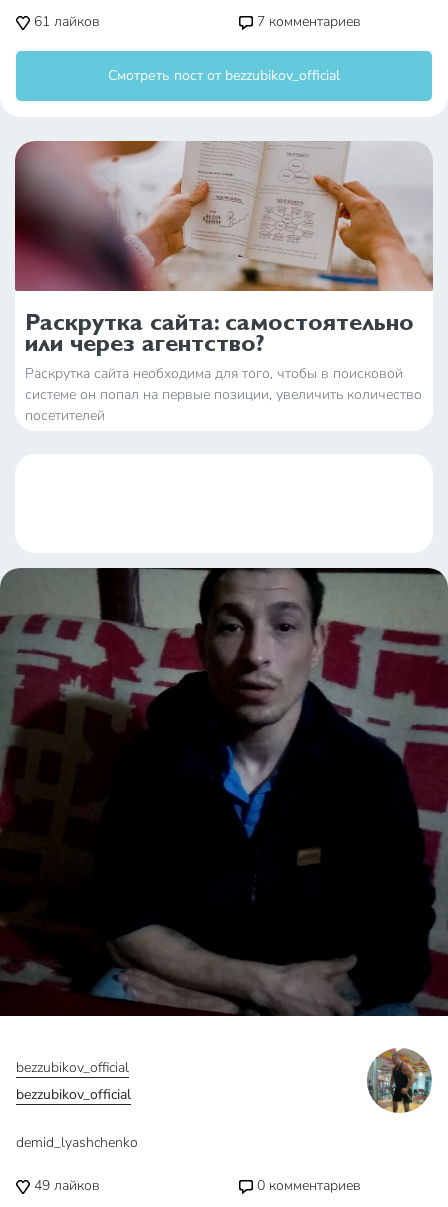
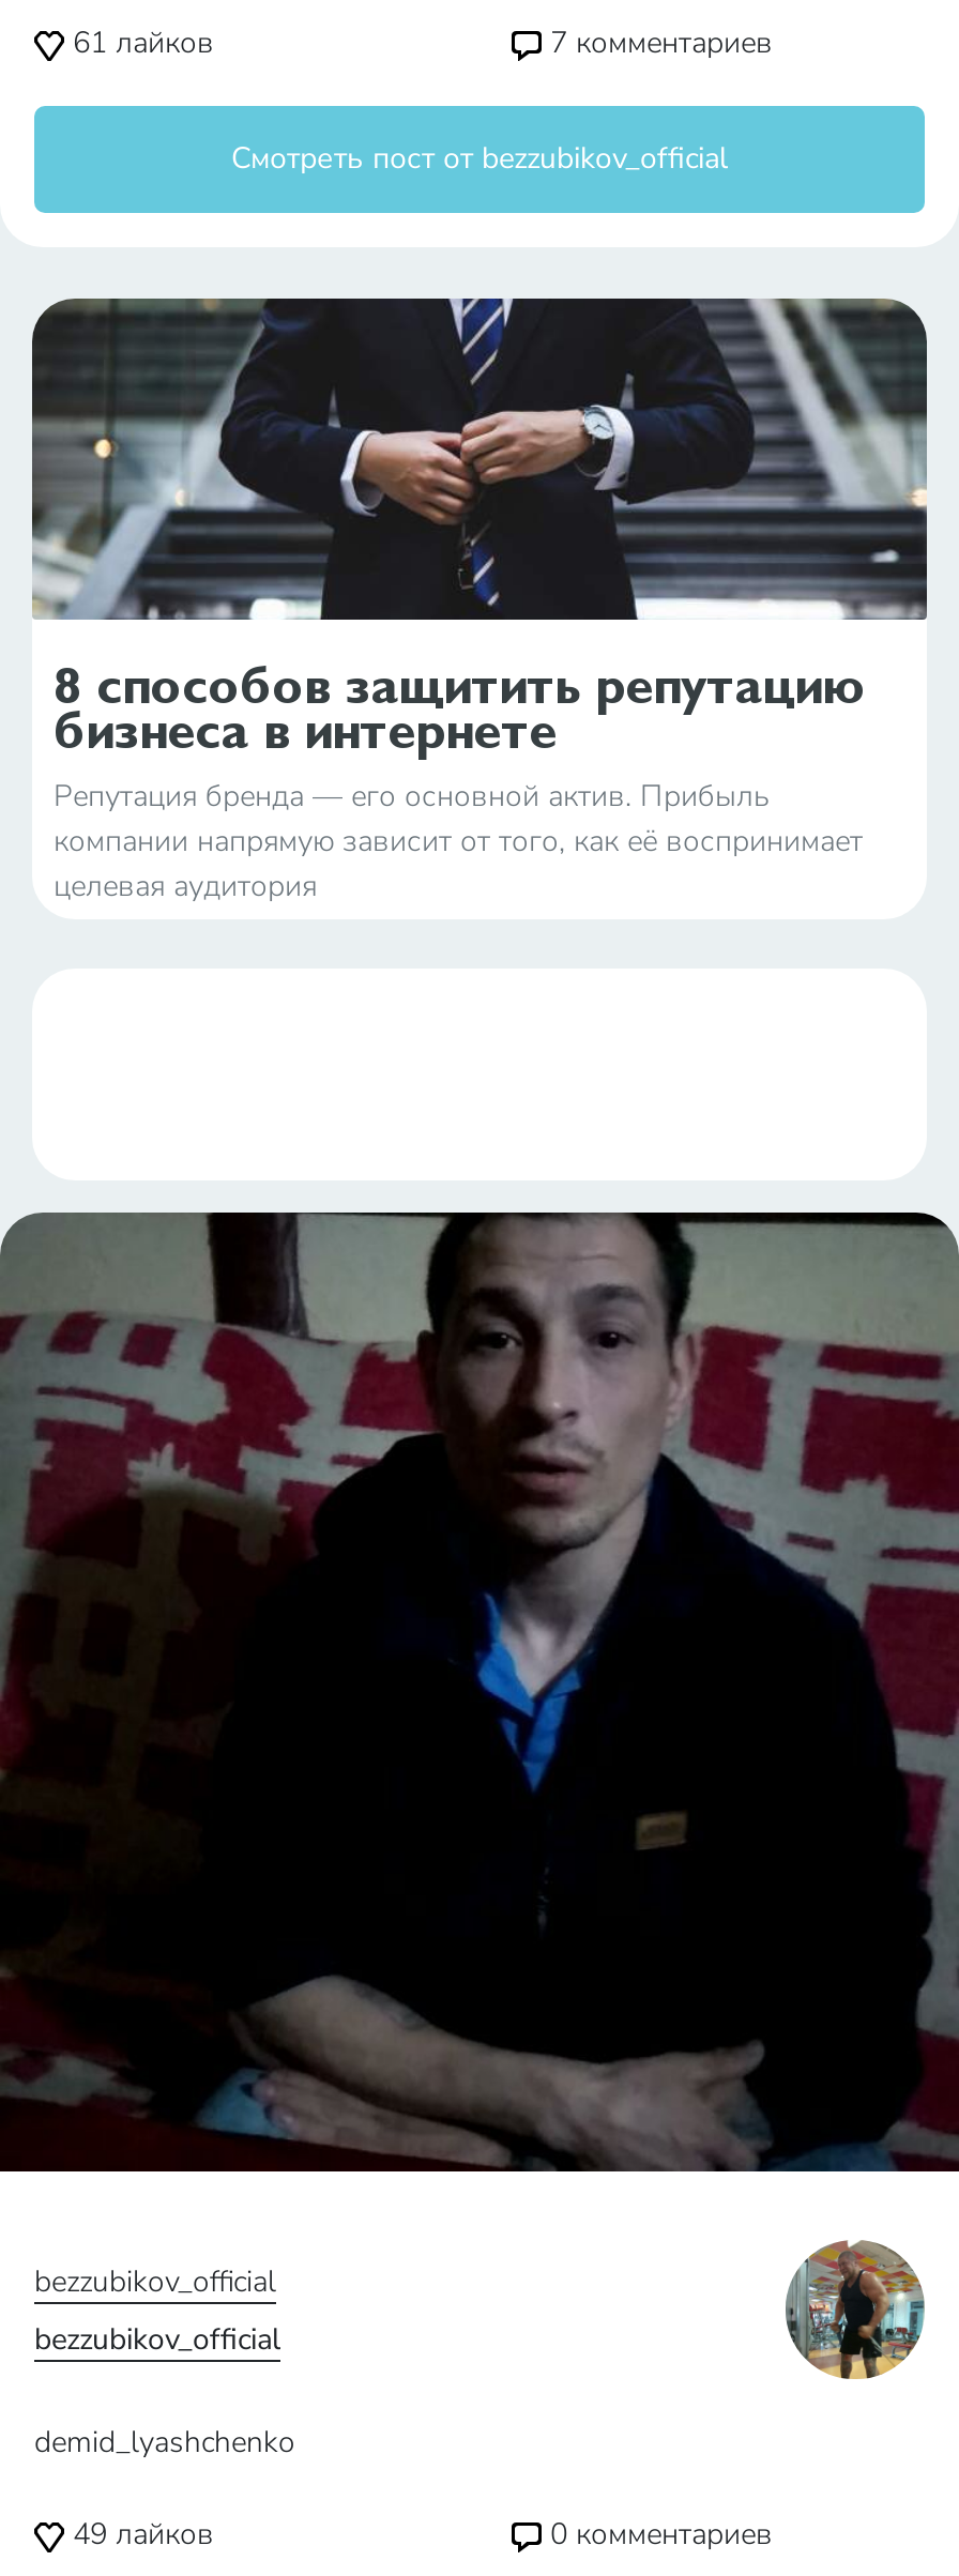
[14,140,433,425] [image] | Раскрутка сайта: самостоятельно | или через агентство? | Раскрутка сайта необходима для того, чтобы в поисковой | системе он попал на первые позиции, увеличить количество | посетителей -> [32,296,929,906] [image] | 8 способов защитить репутацию | бизнеса в интернете | Репутация бренда — его основной актив. Прибыль | компании напрямую зависит от того, как её воспринимает | целевая аудитория

